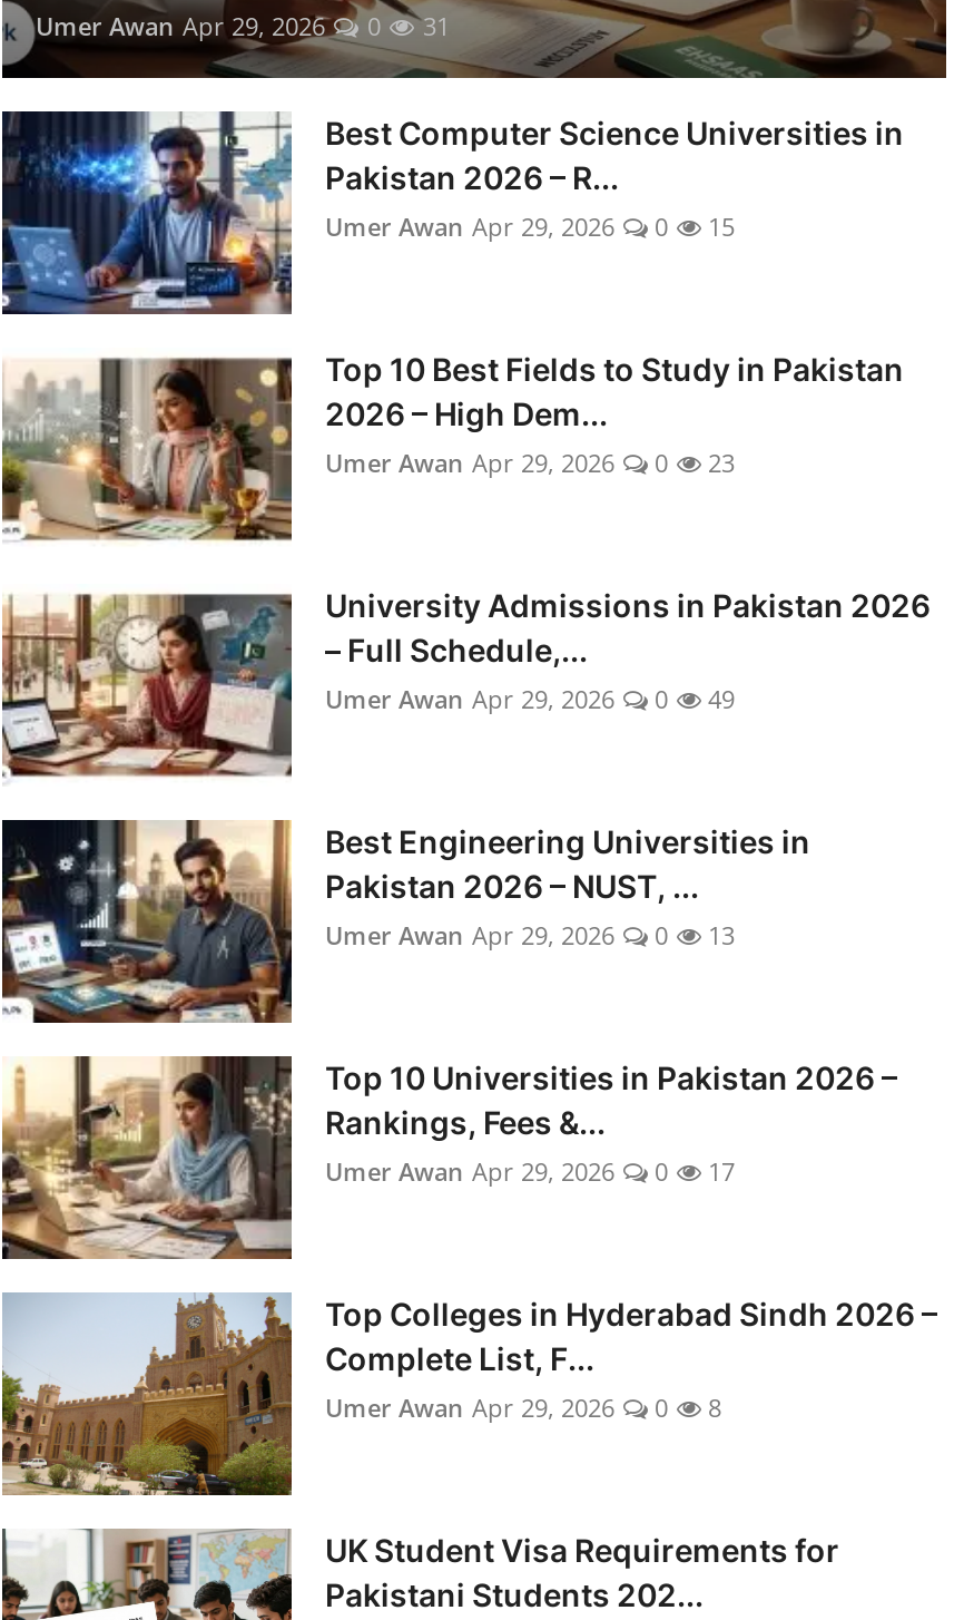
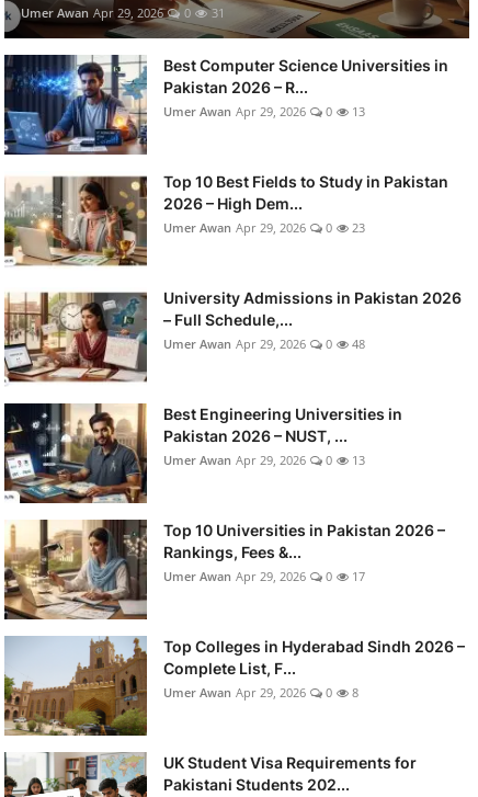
[325,209,735,243] Umer Awan Apr 29, 2026 0 15 -> [163,103,365,119] Umer Awan Apr 29, 2026 0 13
[325,682,735,715] Umer Awan Apr 29, 2026 0 49 -> [163,335,365,352] Umer Awan Apr 29, 2026 0 48

